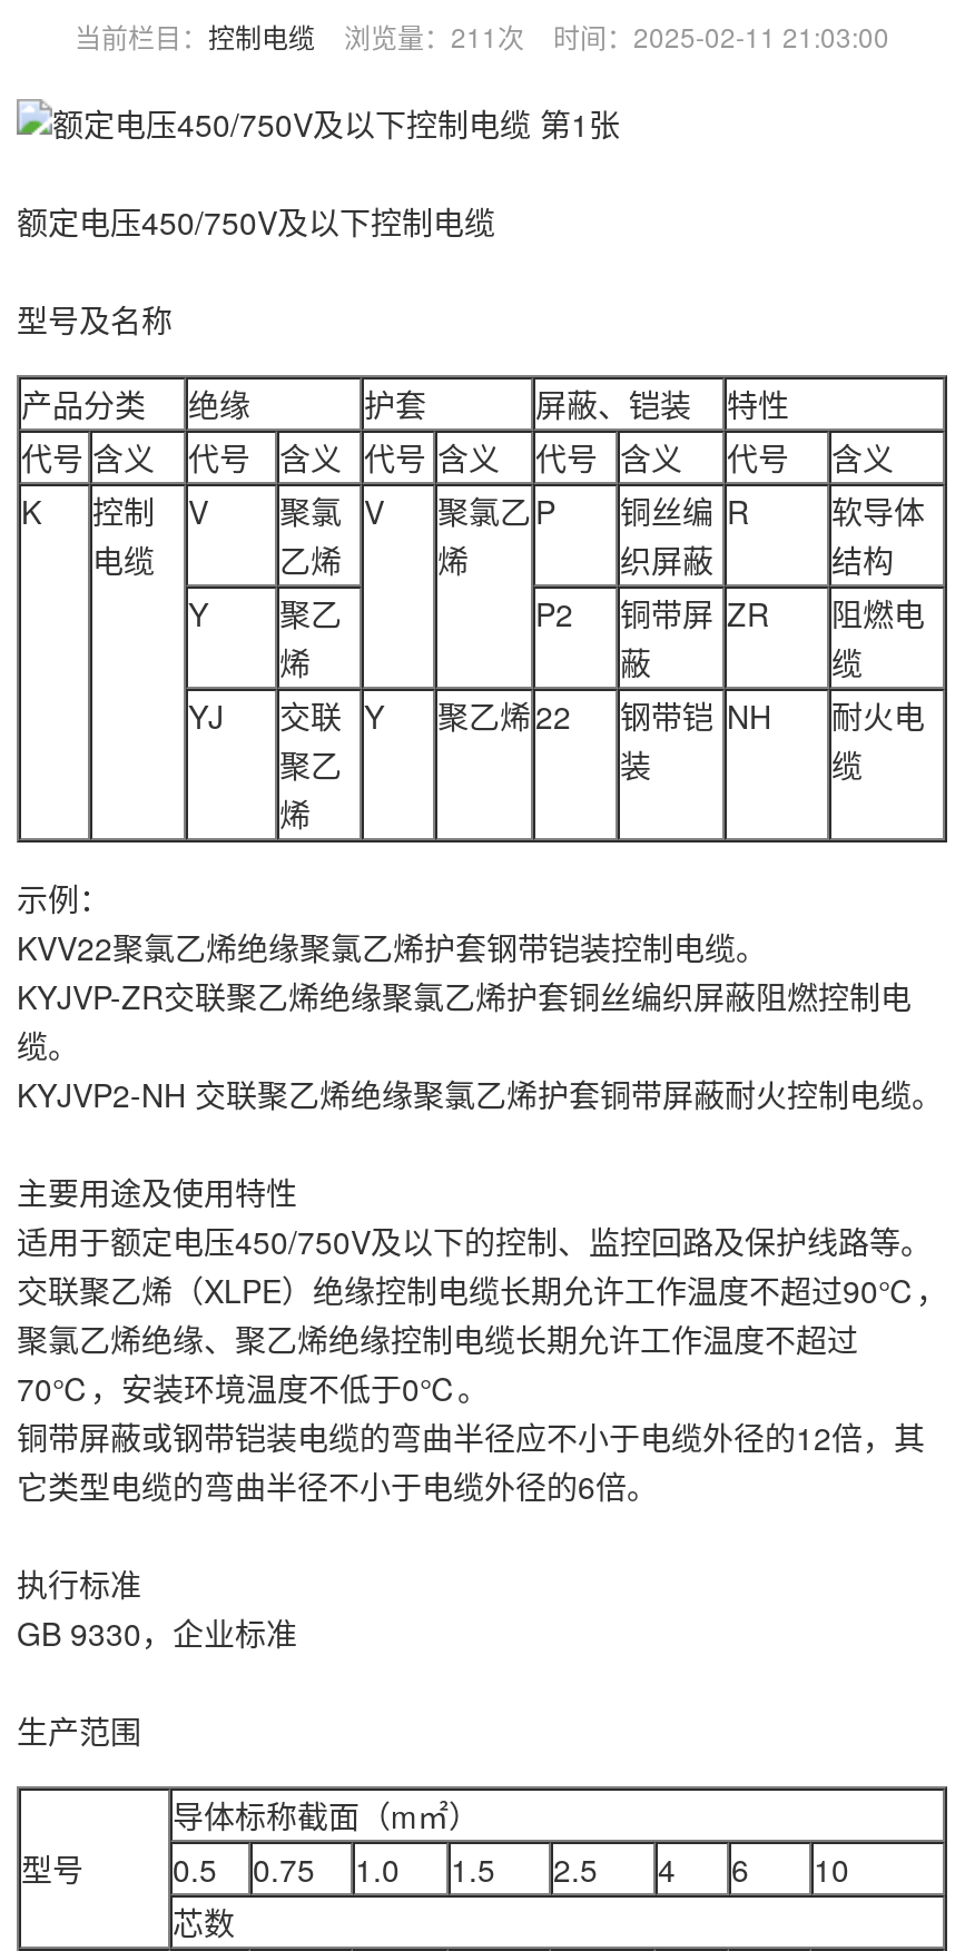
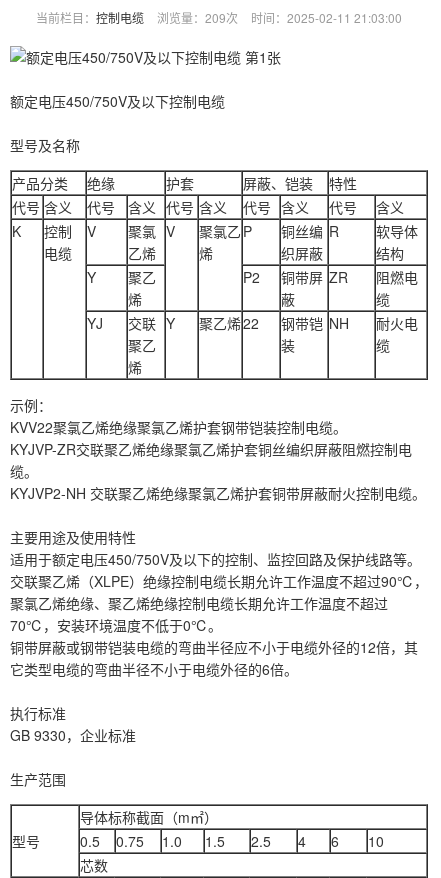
[75,17,889,55] 当前栏目：控制电缆 浏览量：211次 时间：2025-02-11 21:03:00 -> [36,9,402,26] 当前栏目：控制电缆 浏览量：209次 时间：2025-02-11 21:03:00

